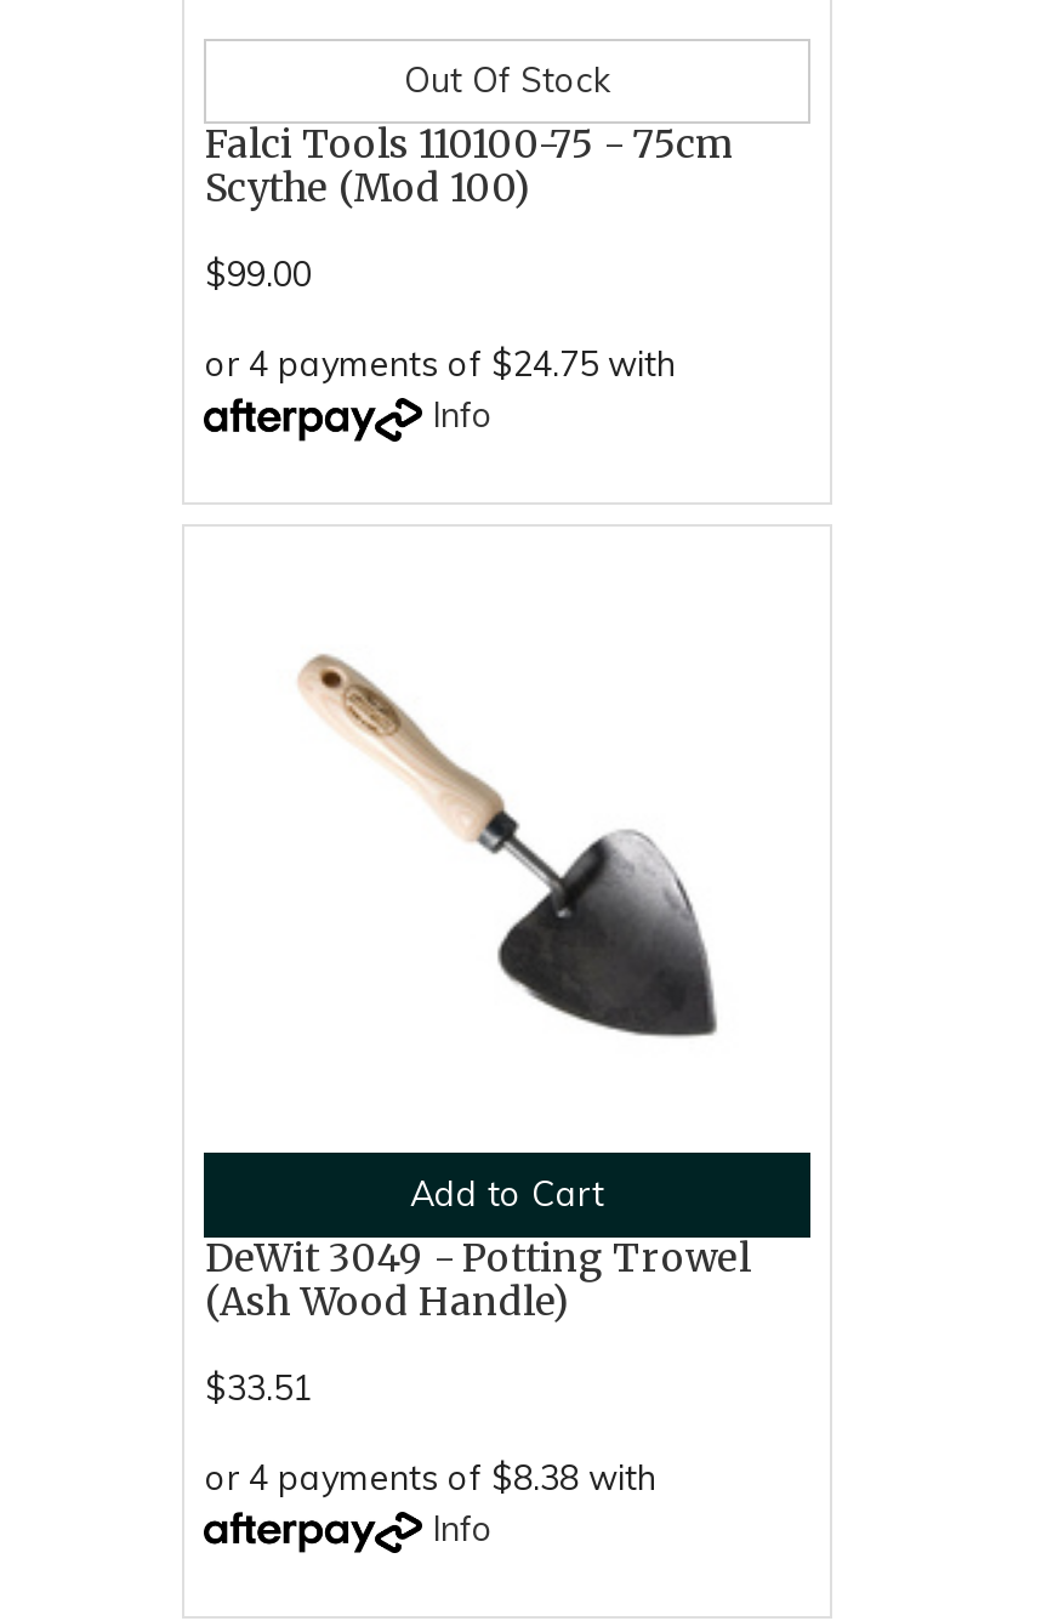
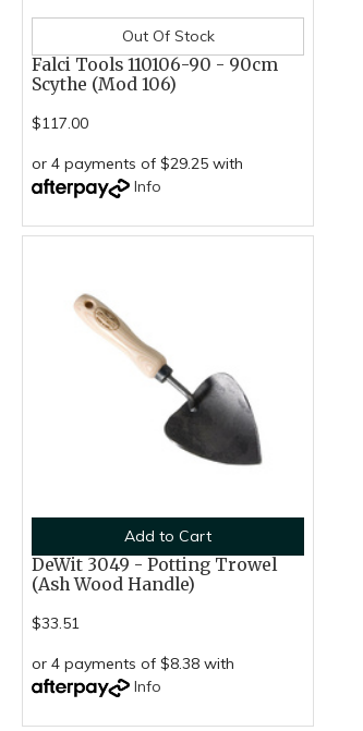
[205,122,734,168] Falci Tools 110100-75 - 75cm -> [32,55,279,75] Falci Tools 110106-90 - 90cm
[205,166,530,212] Scythe (Mod 100) -> [32,74,177,95] Scythe (Mod 106)
[205,253,312,297] $99.00 -> [32,114,89,133] $117.00
[205,343,676,387] or 4 payments of $24.75 with -> [32,154,244,174] or 4 payments of $29.25 with

